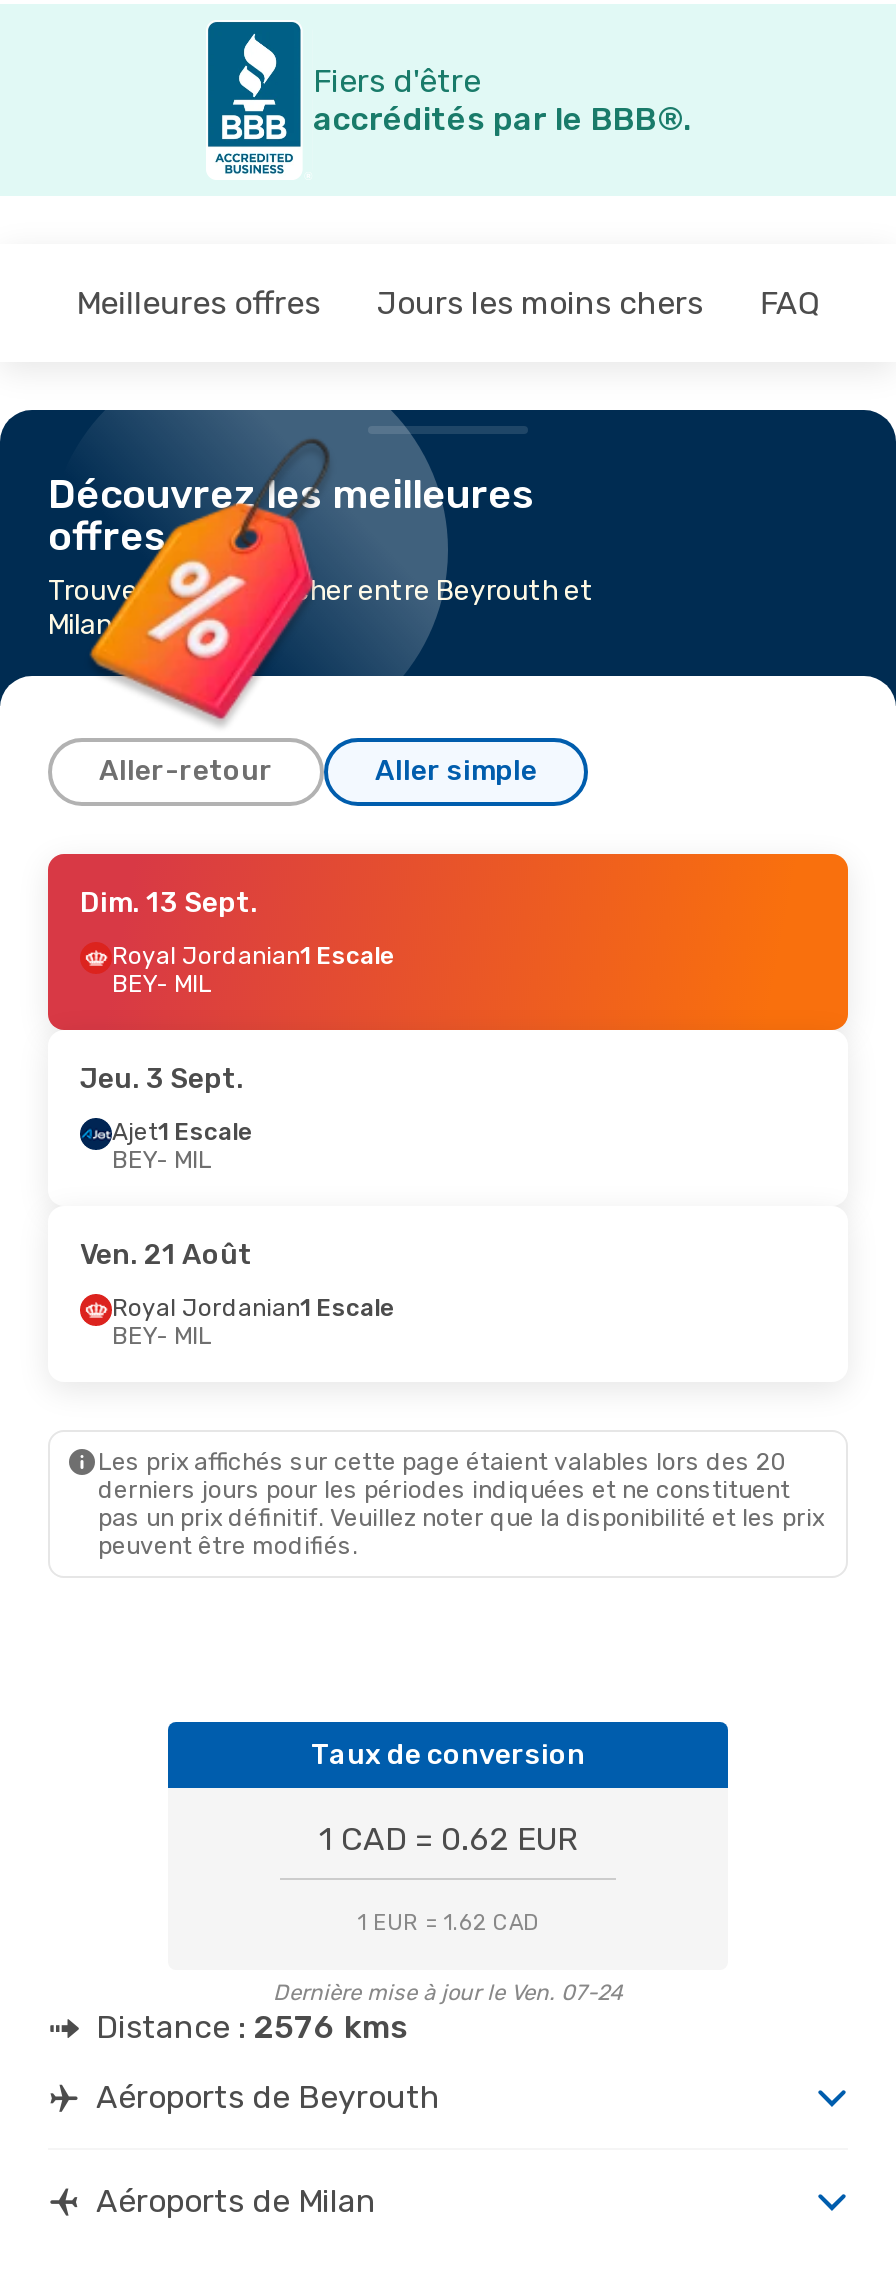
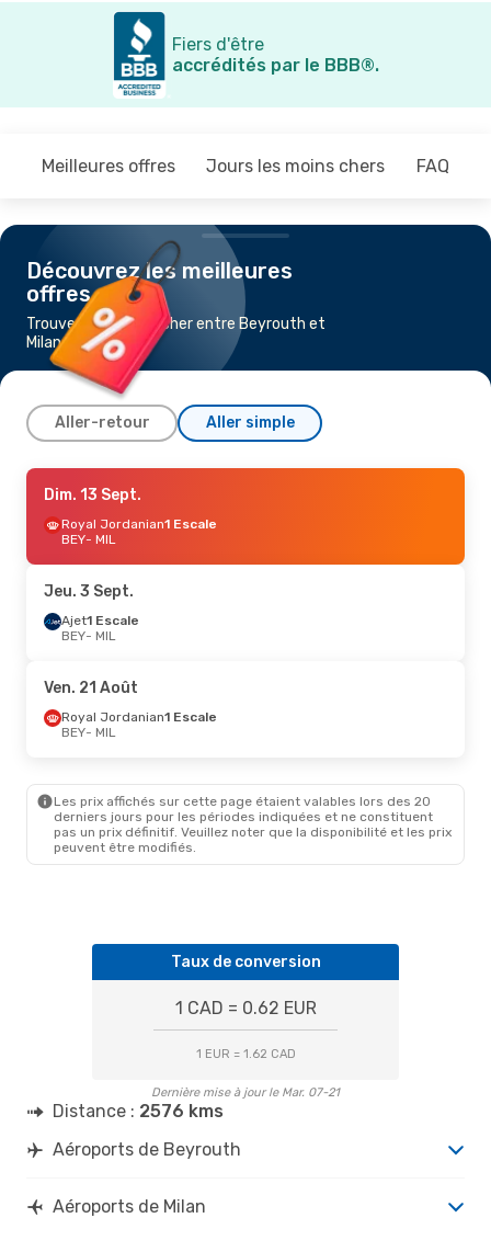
[273,1980,623,2006] Dernière mise à jour le Ven. 07-24 -> [151,1085,340,1099] Dernière mise à jour le Mar. 07-21

